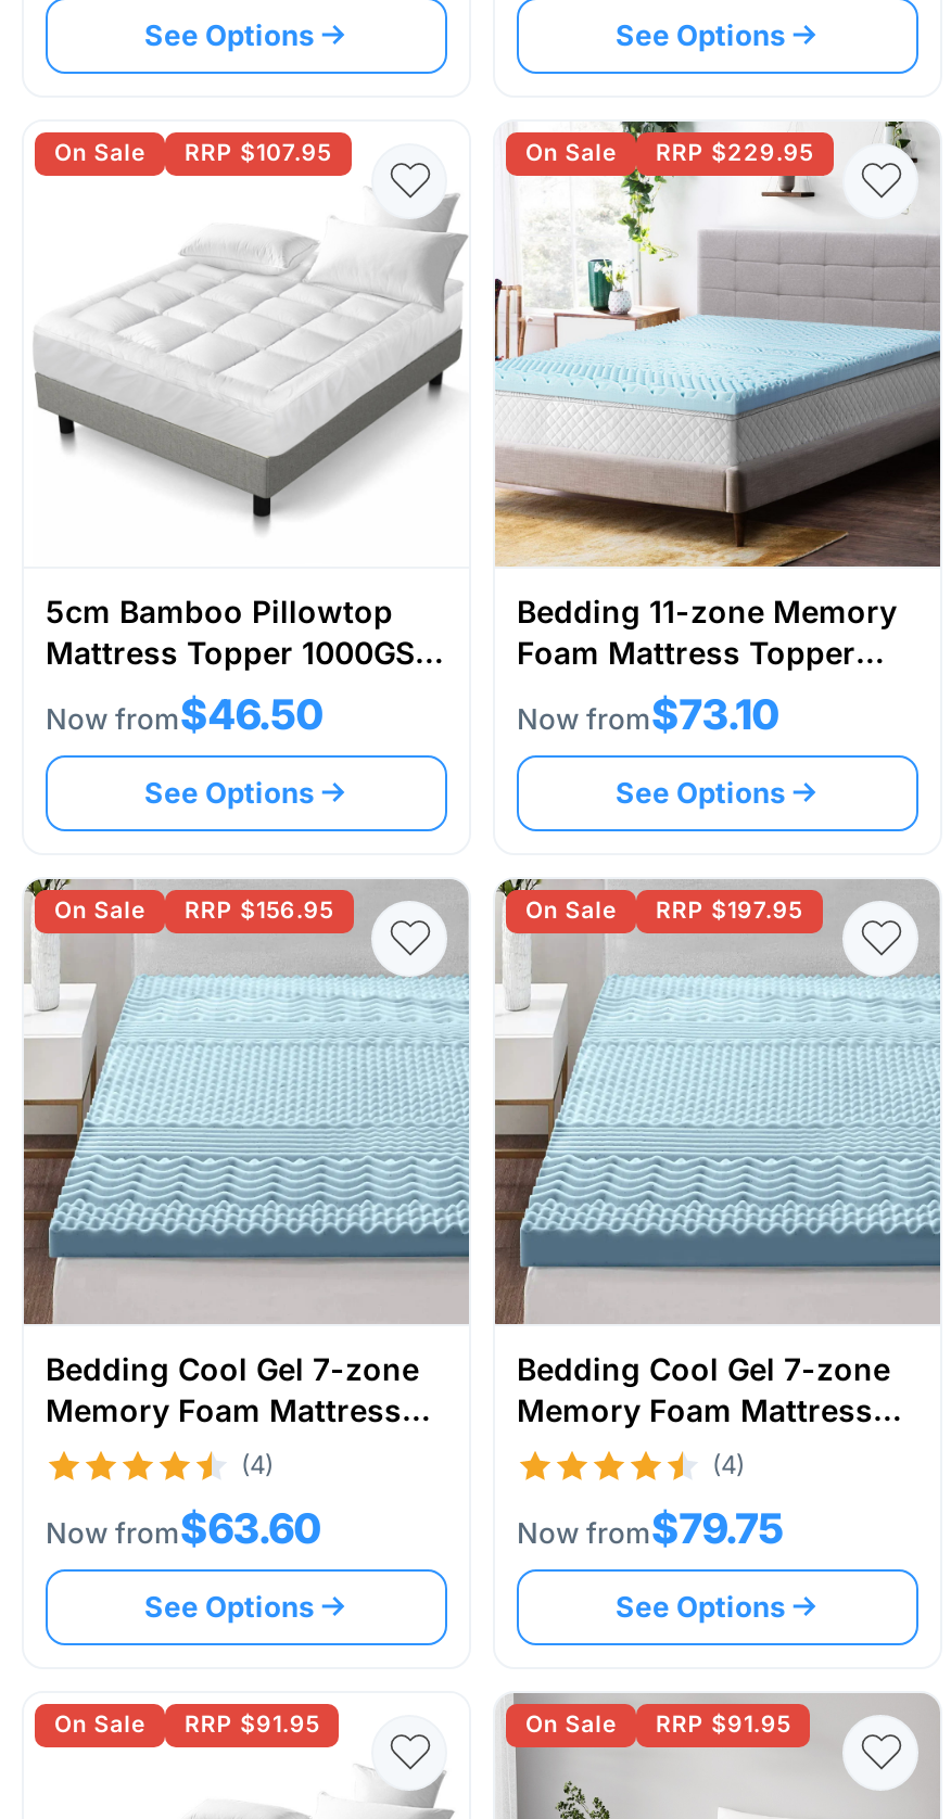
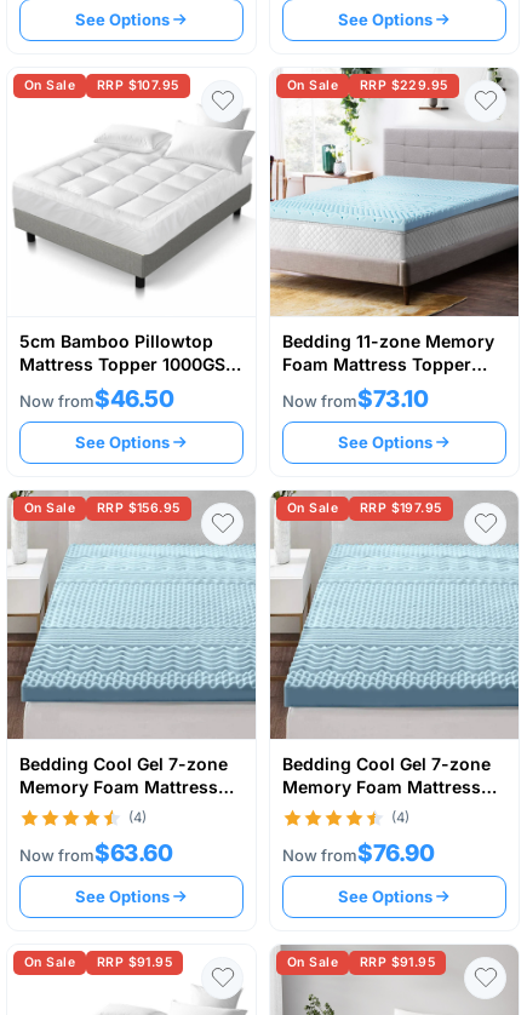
[517,1503,783,1553] Now from$79.75 -> [282,839,435,867] Now from$76.90

